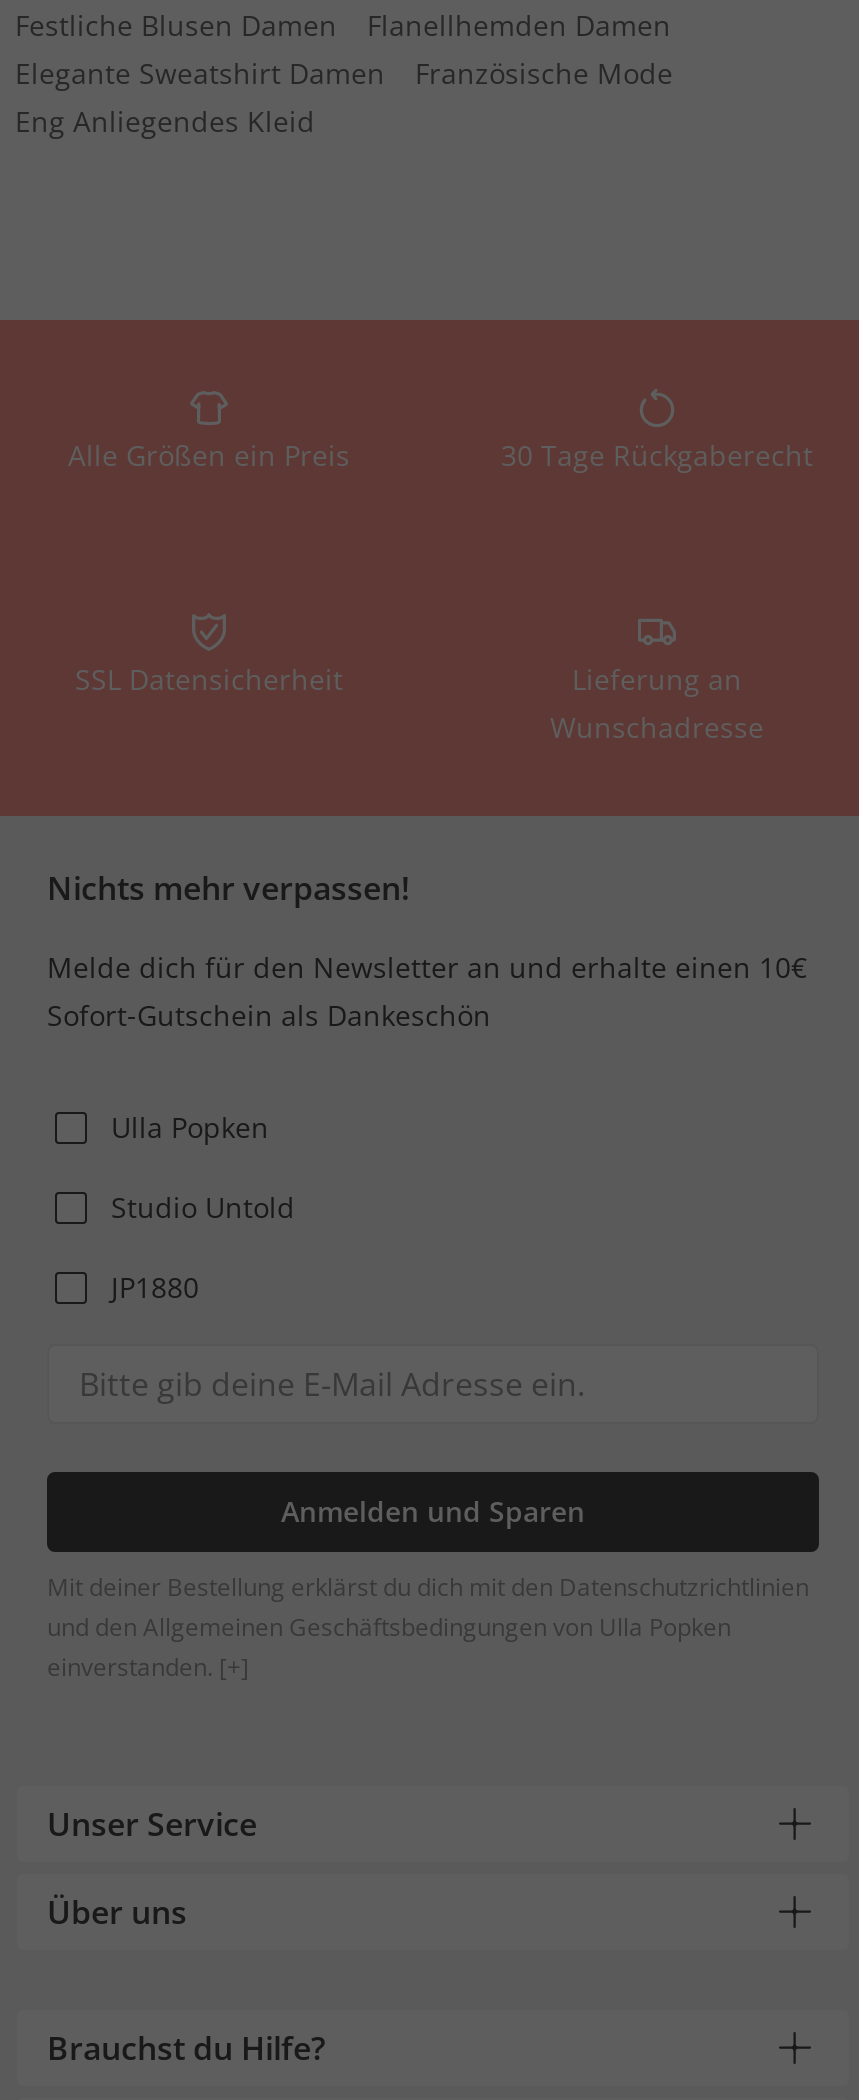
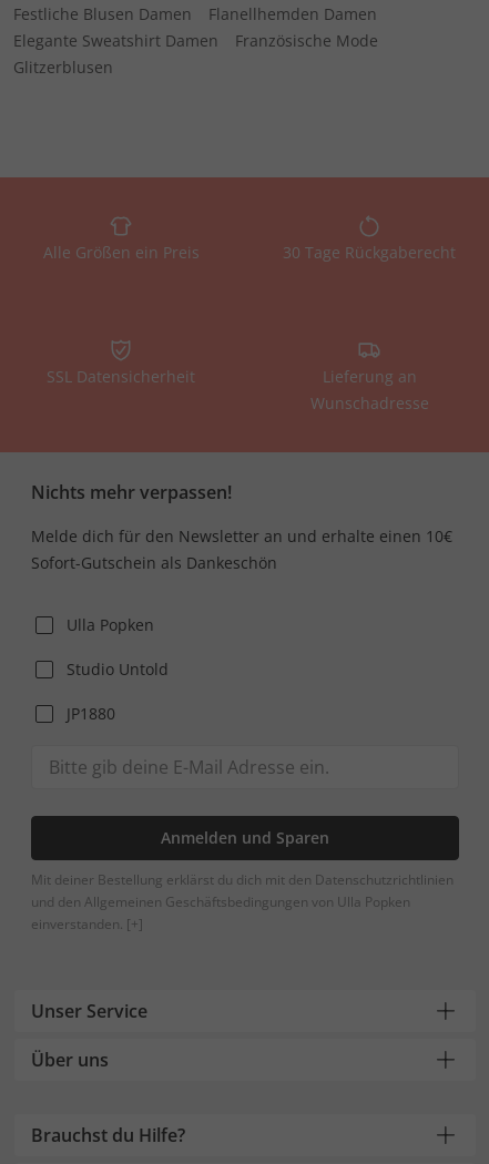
[15,102,315,140] Eng Anliegendes Kleid -> [13,57,113,78] Glitzerblusen

